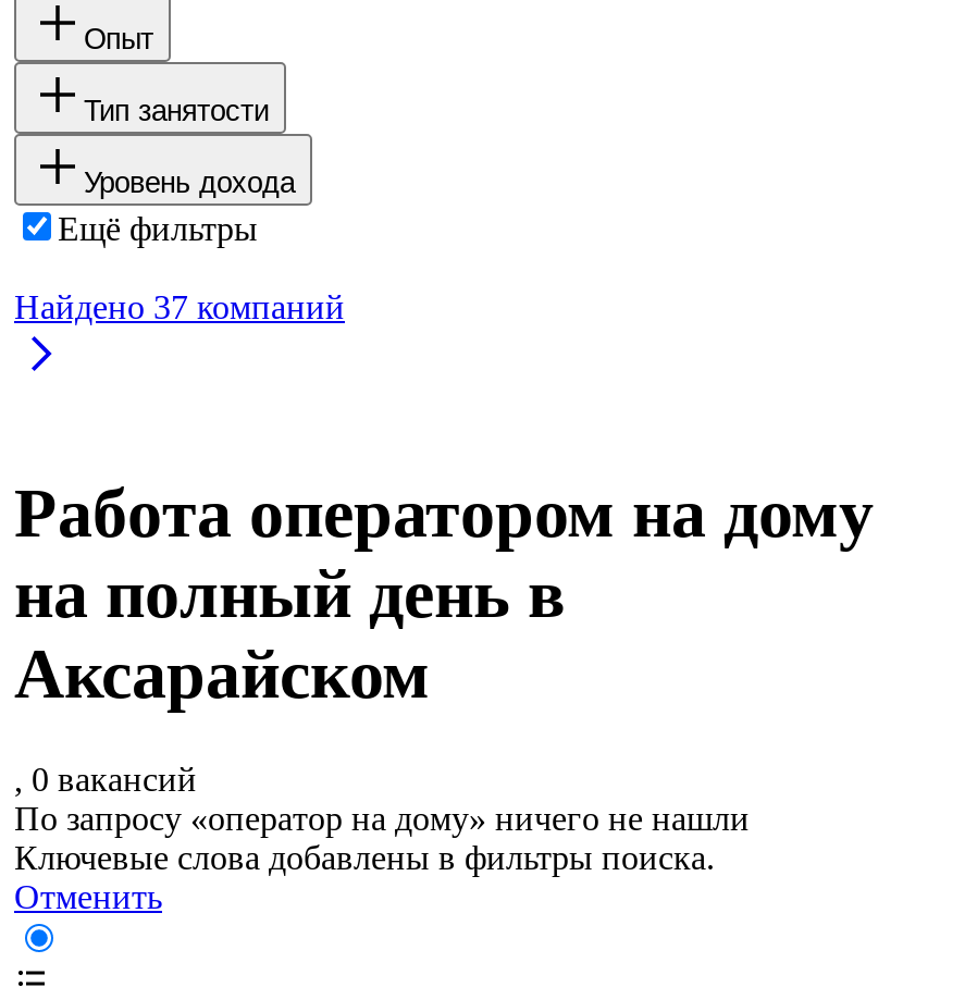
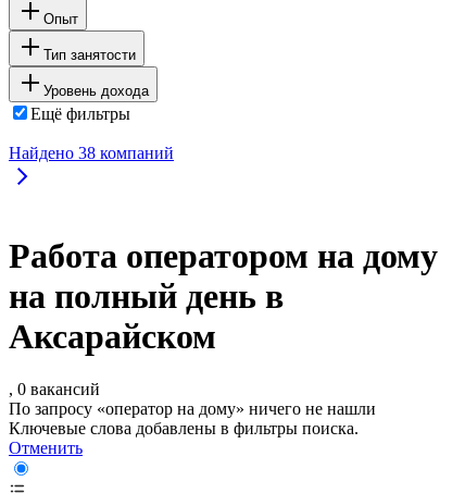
[14,288,345,325] Найдено 37 компаний -> [9,143,174,162] Найдено 38 компаний

